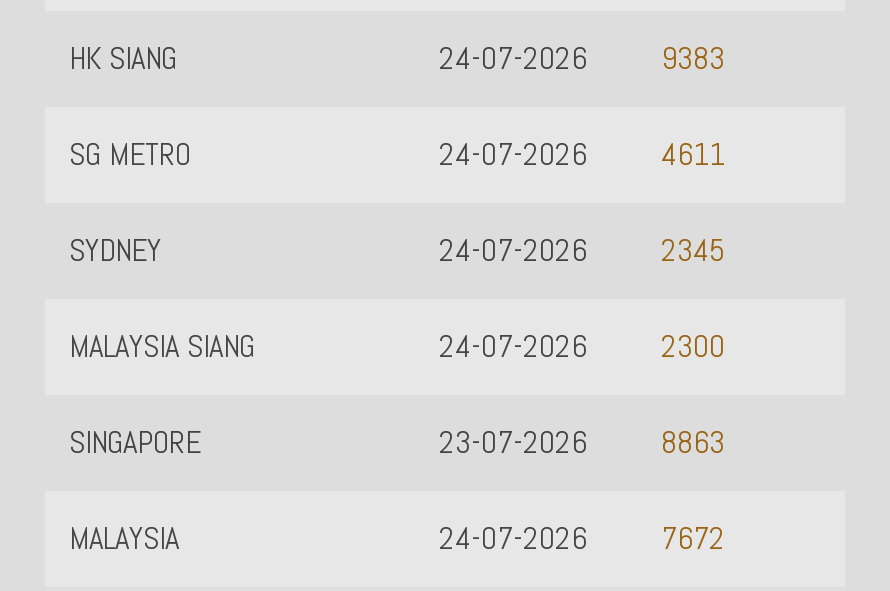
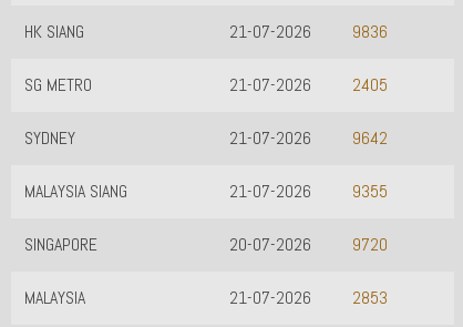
[439,38,587,78] 24-07-2026 -> [229,21,311,43] 21-07-2026
[661,39,725,79] 9383 -> [352,21,388,43] 9836
[439,134,587,174] 24-07-2026 -> [229,74,311,96] 21-07-2026
[661,135,725,175] 4611 -> [352,74,388,97] 2405
[439,230,587,270] 24-07-2026 -> [229,127,311,149] 21-07-2026
[661,231,725,271] 2345 -> [352,128,388,150] 9642
[439,326,587,366] 24-07-2026 -> [229,180,311,202] 21-07-2026
[661,327,725,367] 2300 -> [352,181,388,203] 9355
[439,422,587,462] 23-07-2026 -> [229,233,311,256] 20-07-2026
[661,423,725,463] 8863 -> [352,234,388,256] 9720
[439,518,587,558] 24-07-2026 -> [229,287,311,309] 21-07-2026
[661,519,725,559] 7672 -> [352,287,388,309] 2853

